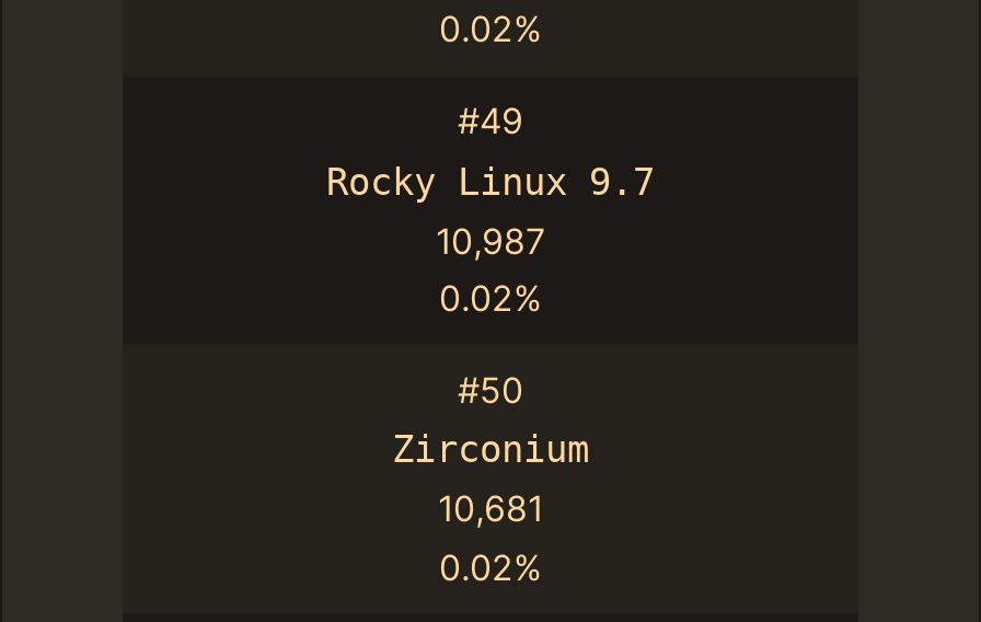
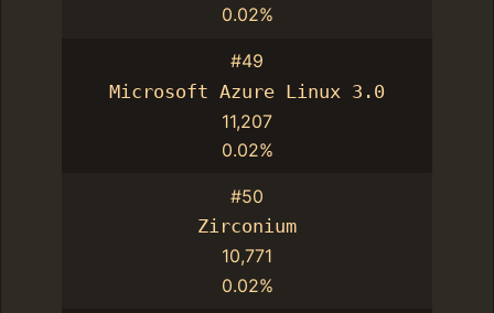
[326,159,655,262] Rocky Linux 9.7 | 10,987 -> [109,80,385,132] Microsoft Azure Linux 3.0 | 11,207
[438,487,543,531] 10,681 -> [222,245,272,267] 10,771

